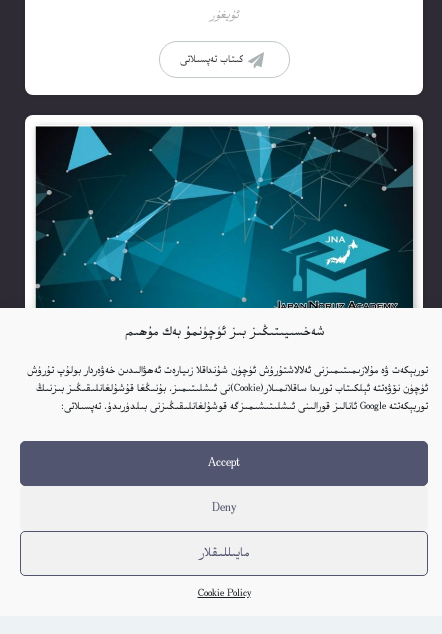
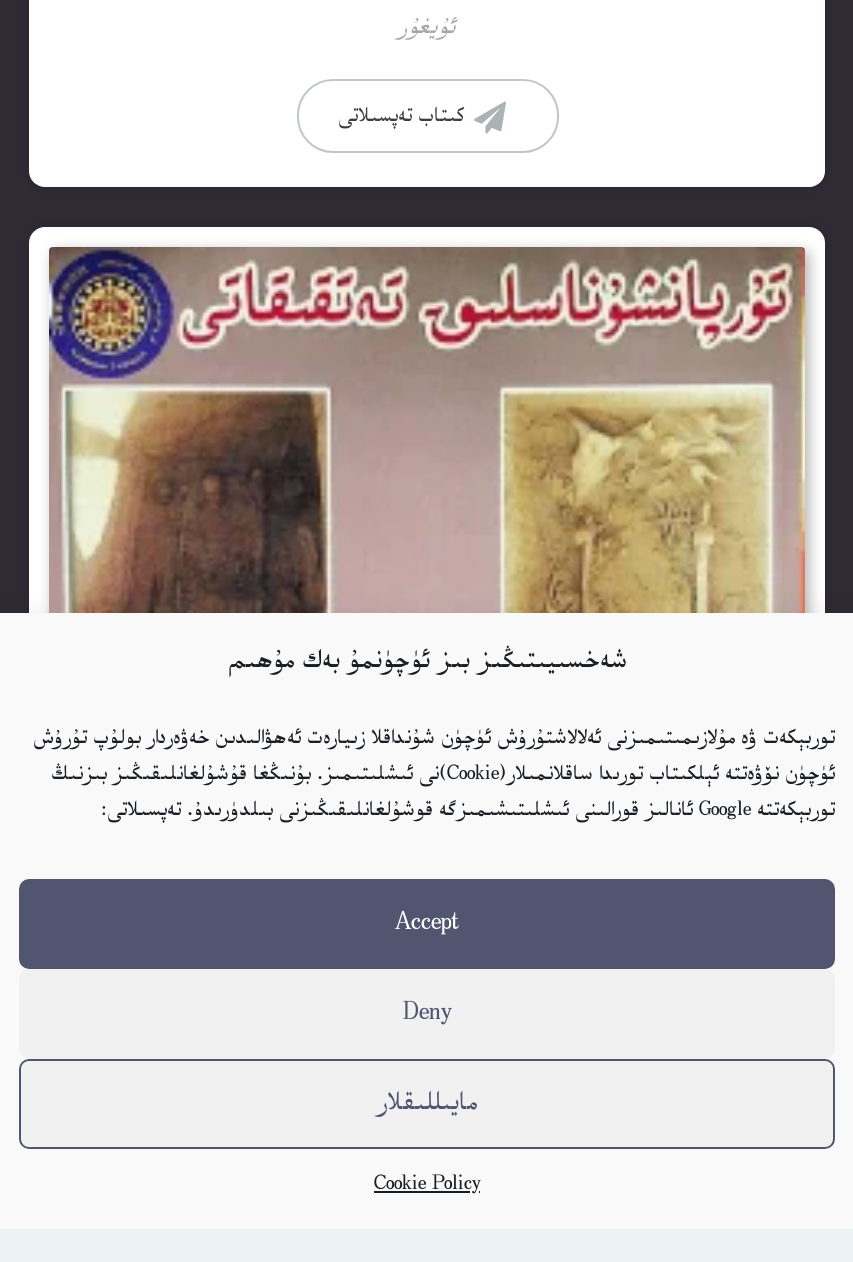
[35,125,414,309] [image] -> [47,245,807,615] [image]

